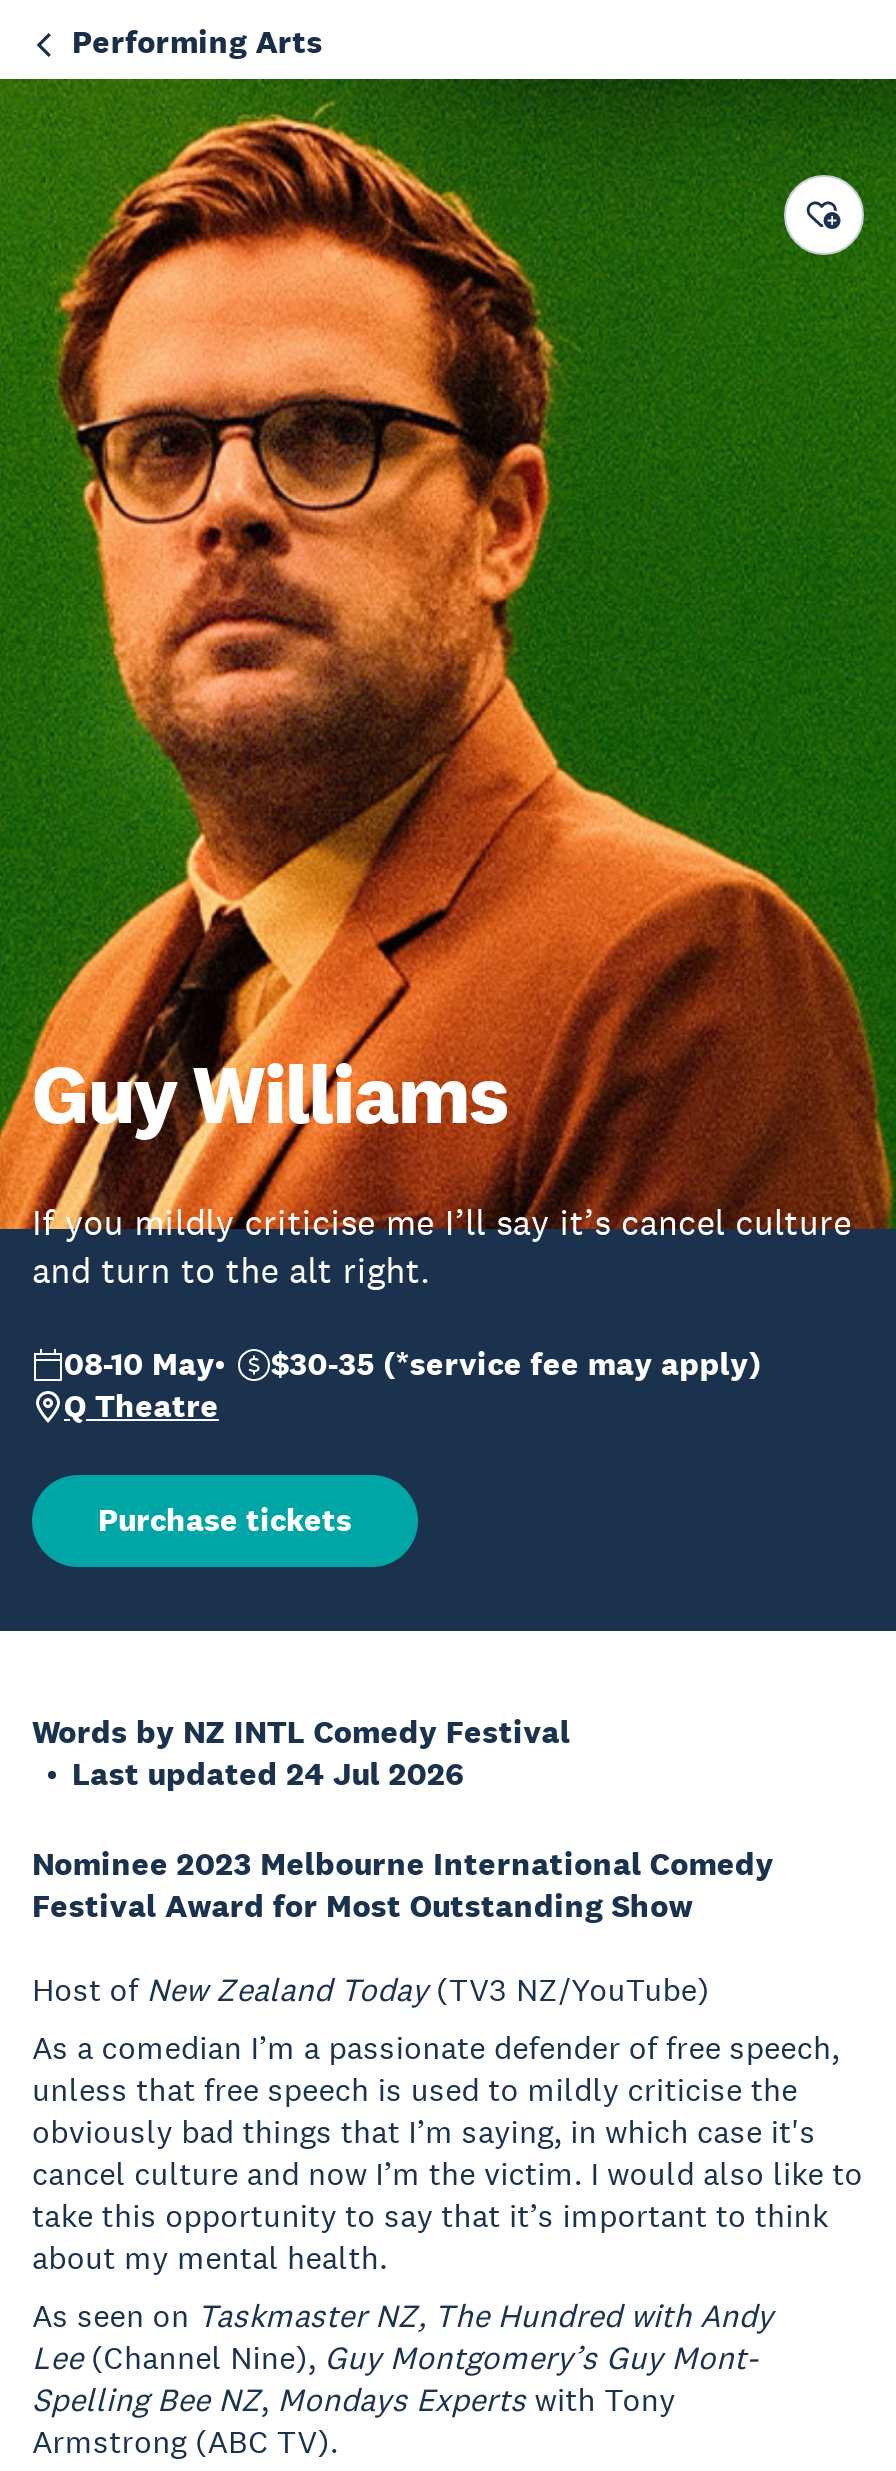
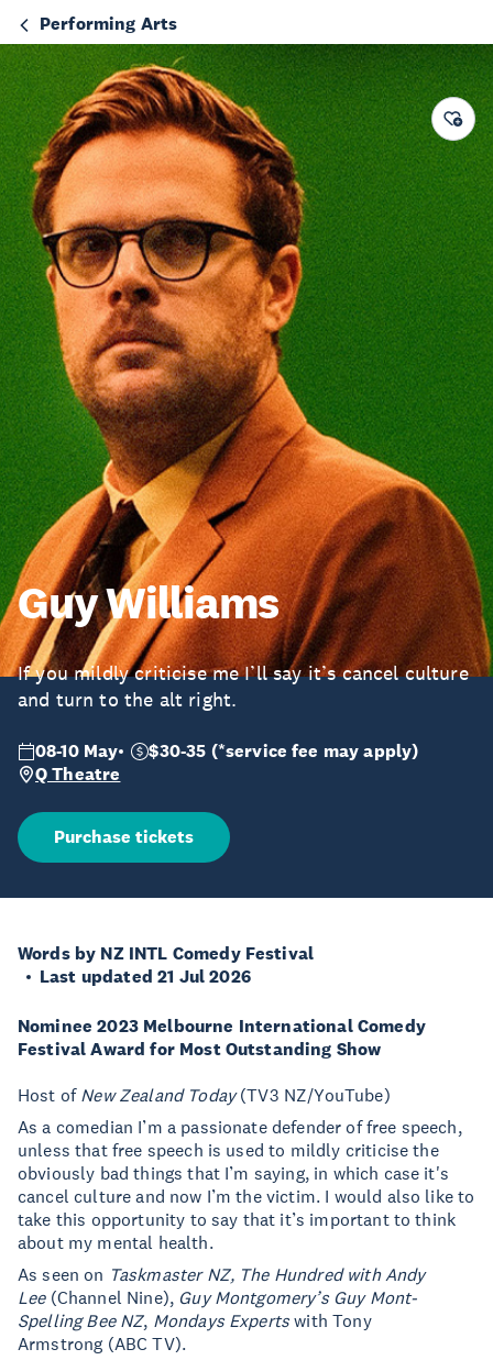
[72,1753,464,1795] Last updated 24 Jul 2026 -> [40,965,251,988] Last updated 21 Jul 2026

